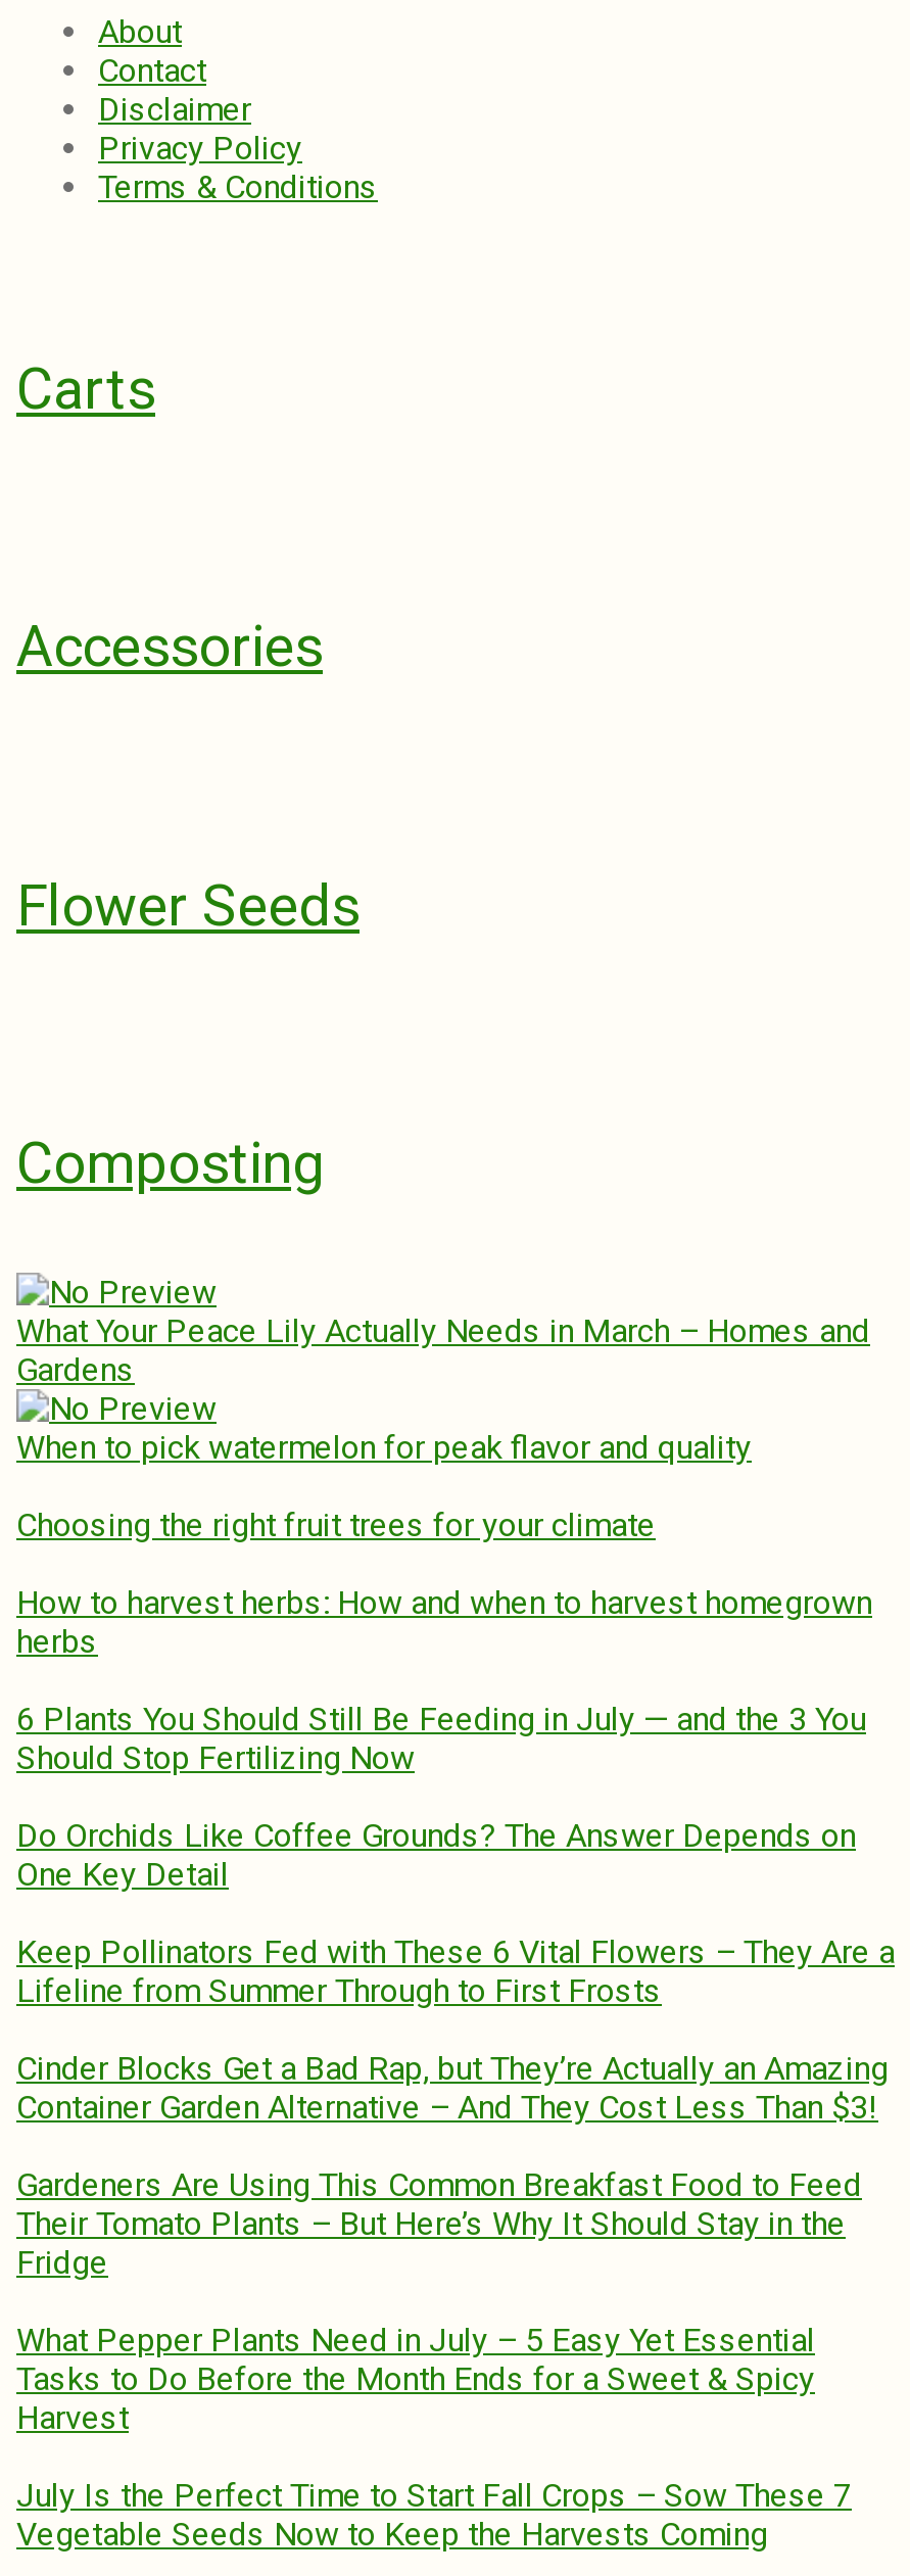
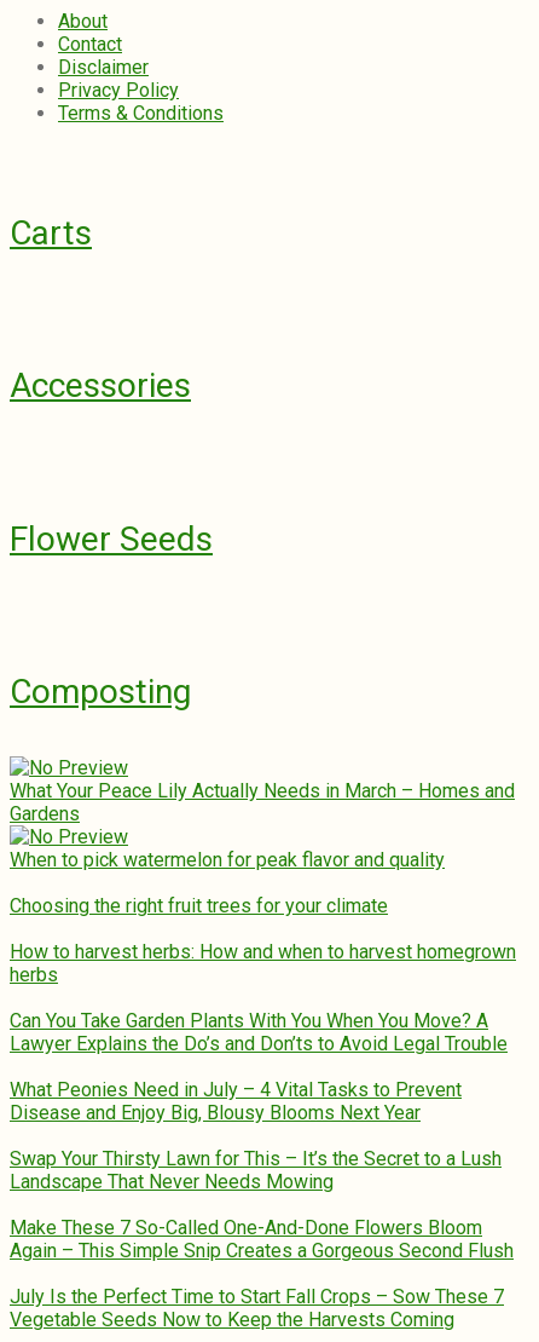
[16,1700,895,2438] 6 Plants You Should Still Be Feeding in July — and the 3 You | Should Stop Fertilizing Now | Do Orchids Like Coffee Grounds? The Answer Depends on | One Key Detail | Keep Pollinators Fed with These 6 Vital Flowers – They Are a | Lifeline from Summer Through to First Frosts | Cinder Blocks Get a Bad Rap, but They’re Actually an Amazing | Container Garden Alternative – And They Cost Less Than $3! | Gardeners Are Using This Common Breakfast Food to Feed | Their Tomato Plants – But Here’s Why It Should Stay in the | Fridge | What Pepper Plants Need in July – 5 Easy Yet Essential | Tasks to Do Before the Month Ends for a Sweet & Spicy | Harvest -> [10,1010,514,1262] Can You Take Garden Plants With You When You Move? A | Lawyer Explains the Do’s and Don’ts to Avoid Legal Trouble | What Peonies Need in July – 4 Vital Tasks to Prevent | Disease and Enjoy Big, Blousy Blooms Next Year | Swap Your Thirsty Lawn for This – It’s the Secret to a Lush | Landscape That Never Needs Mowing | Make These 7 So-Called One-And-Done Flowers Bloom | Again – This Simple Snip Creates a Gorgeous Second Flush

